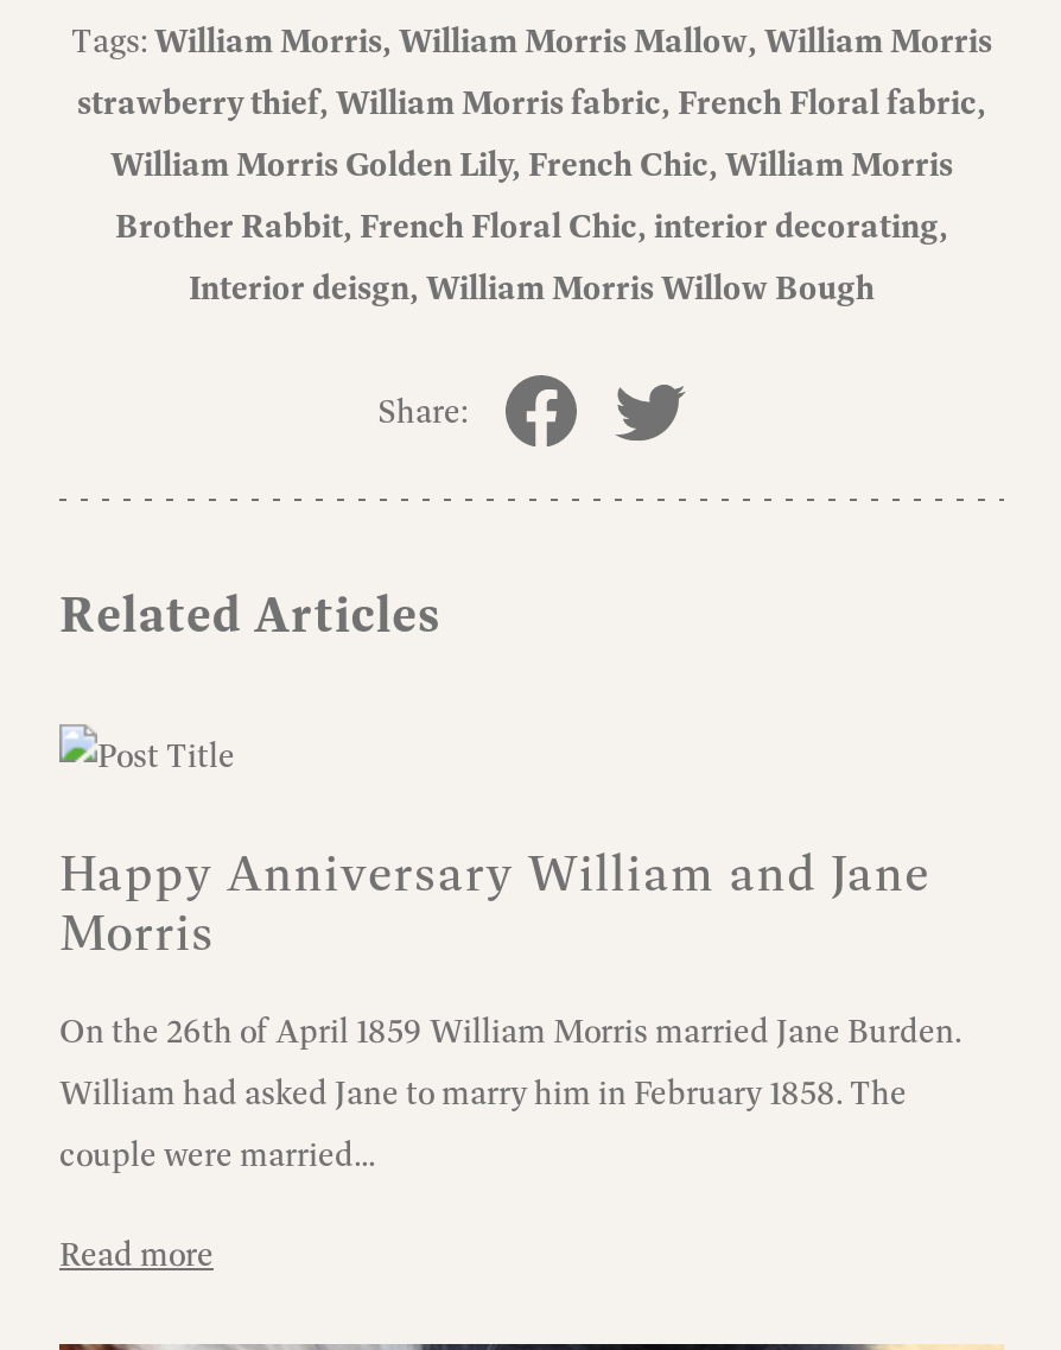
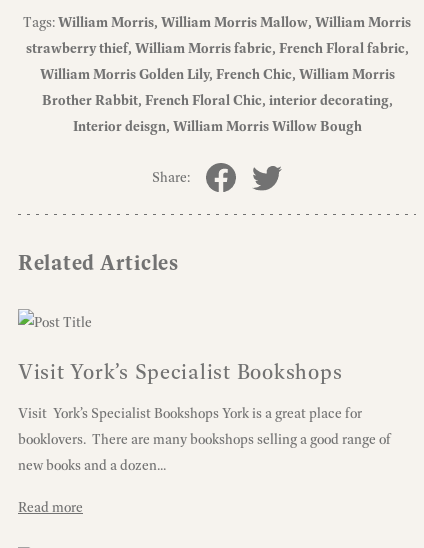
[59,839,930,963] Happy Anniversary William and Jane | Morris -> [18,358,342,385] Visit York’s Specialist Bookshops
[59,1008,961,1174] On the 26th of April 1859 William Morris married Jane Burden. | William had asked Jane to marry him in February 1858. The | couple were married... -> [18,404,391,474] Visit York’s Specialist Bookshops York is a great place for | booklovers. There are many bookshops selling a good range of | new books and a dozen...

